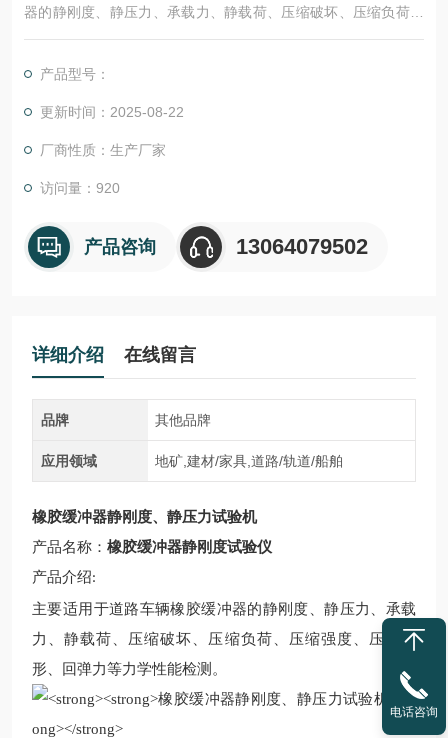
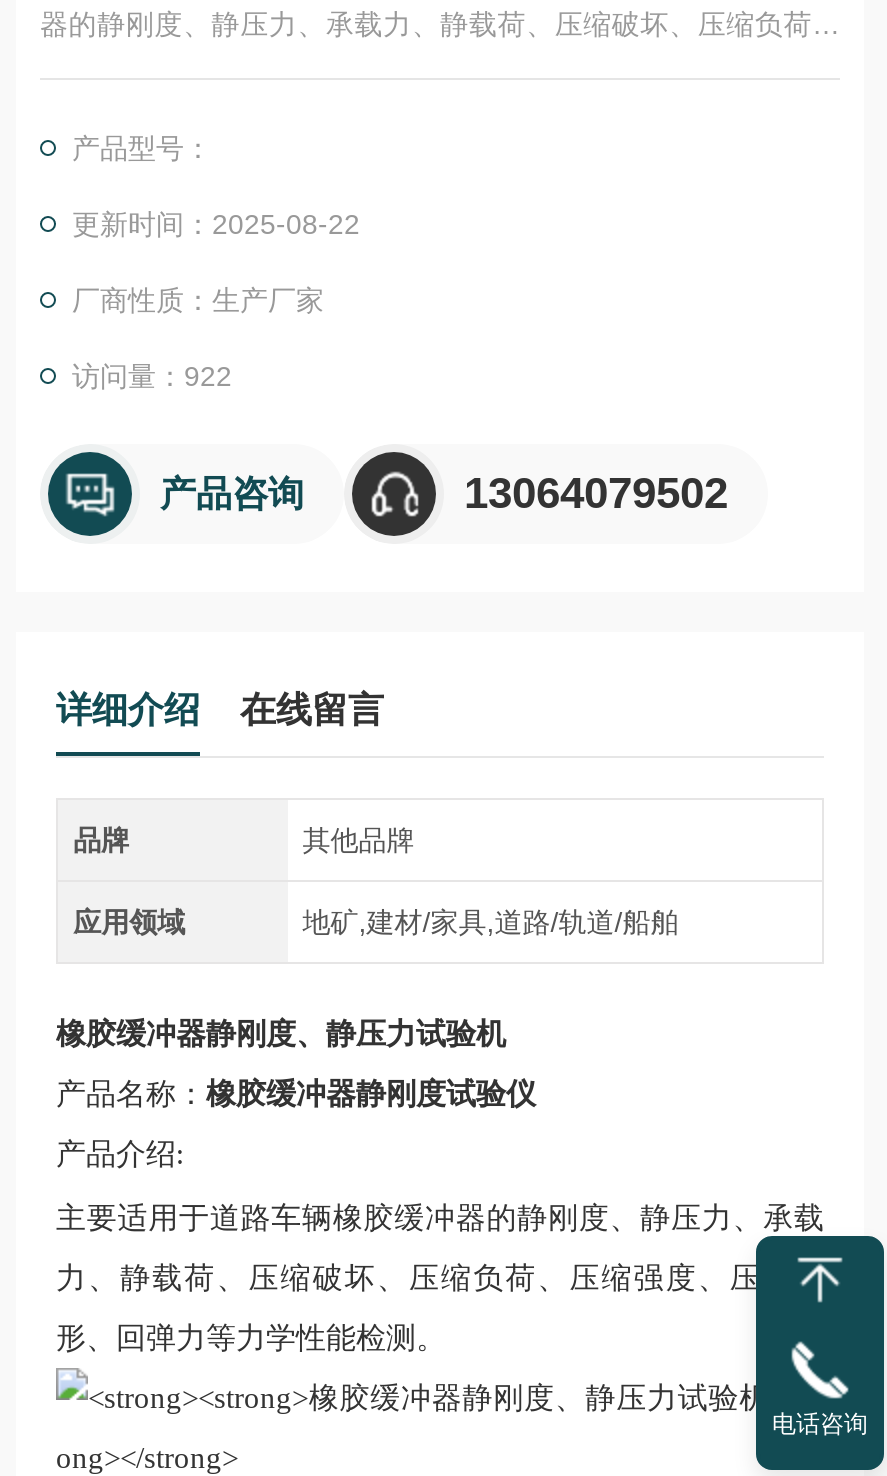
[40,180,120,196] 访问量：920 -> [72,360,232,392] 访问量：922

